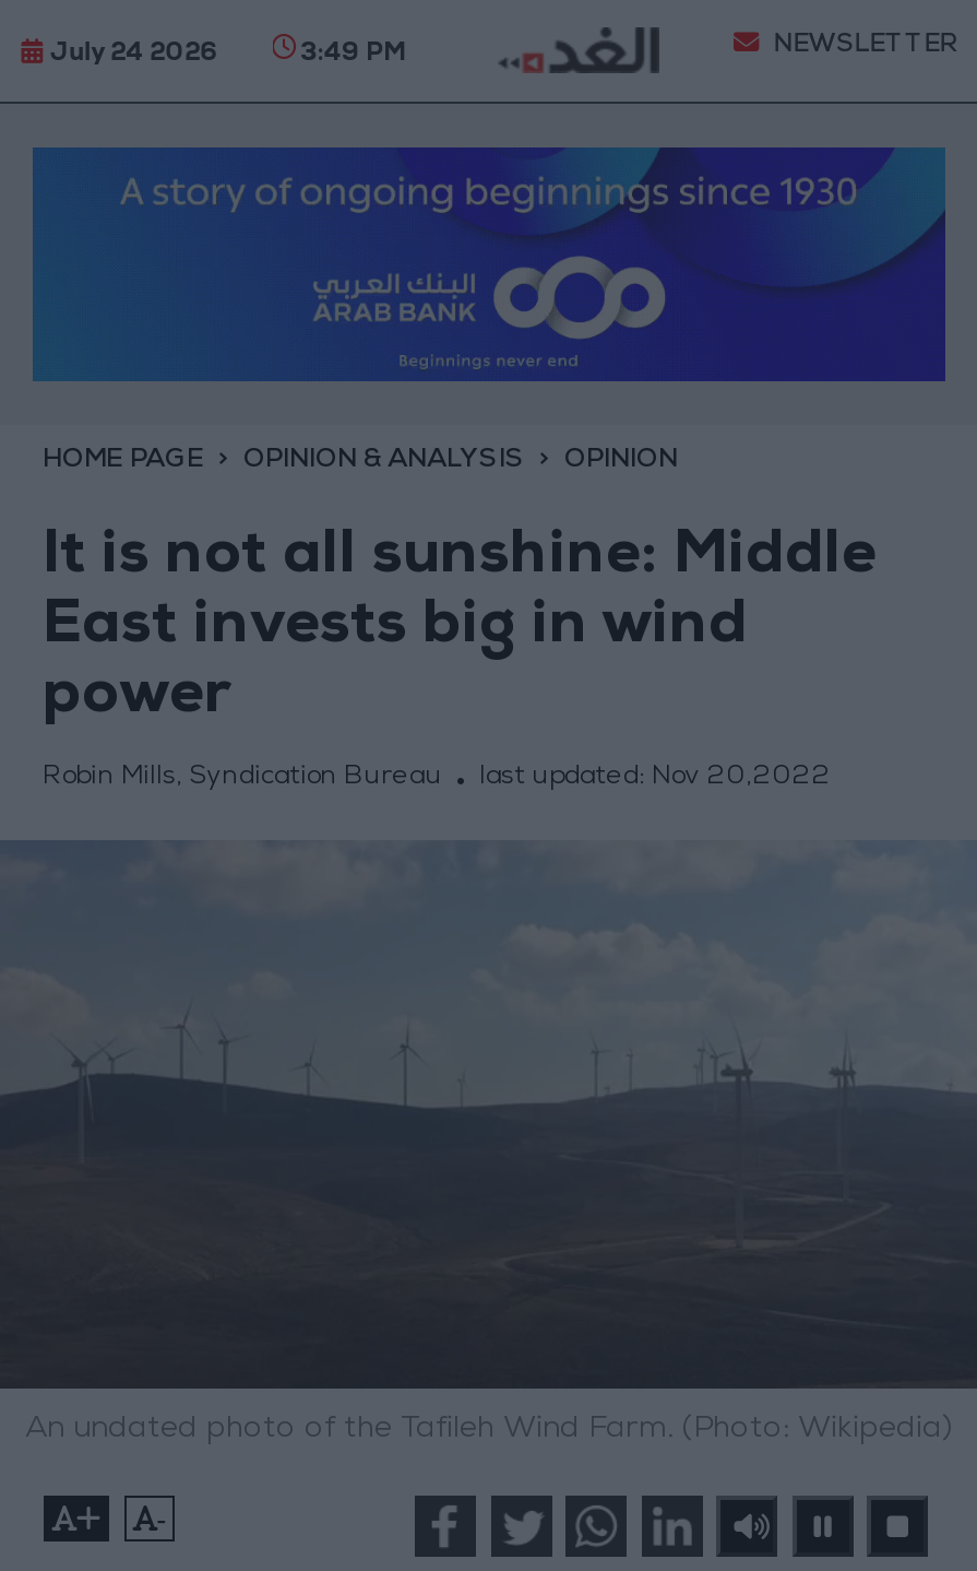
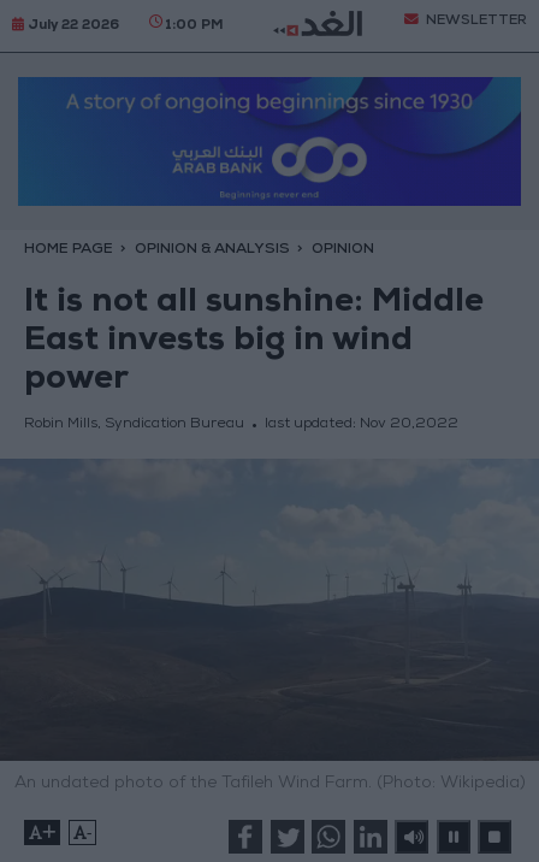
[43,42,407,66] July 24 2026 | 3:49 PM -> [24,19,224,32] July 22 2026 | 1:00 PM

